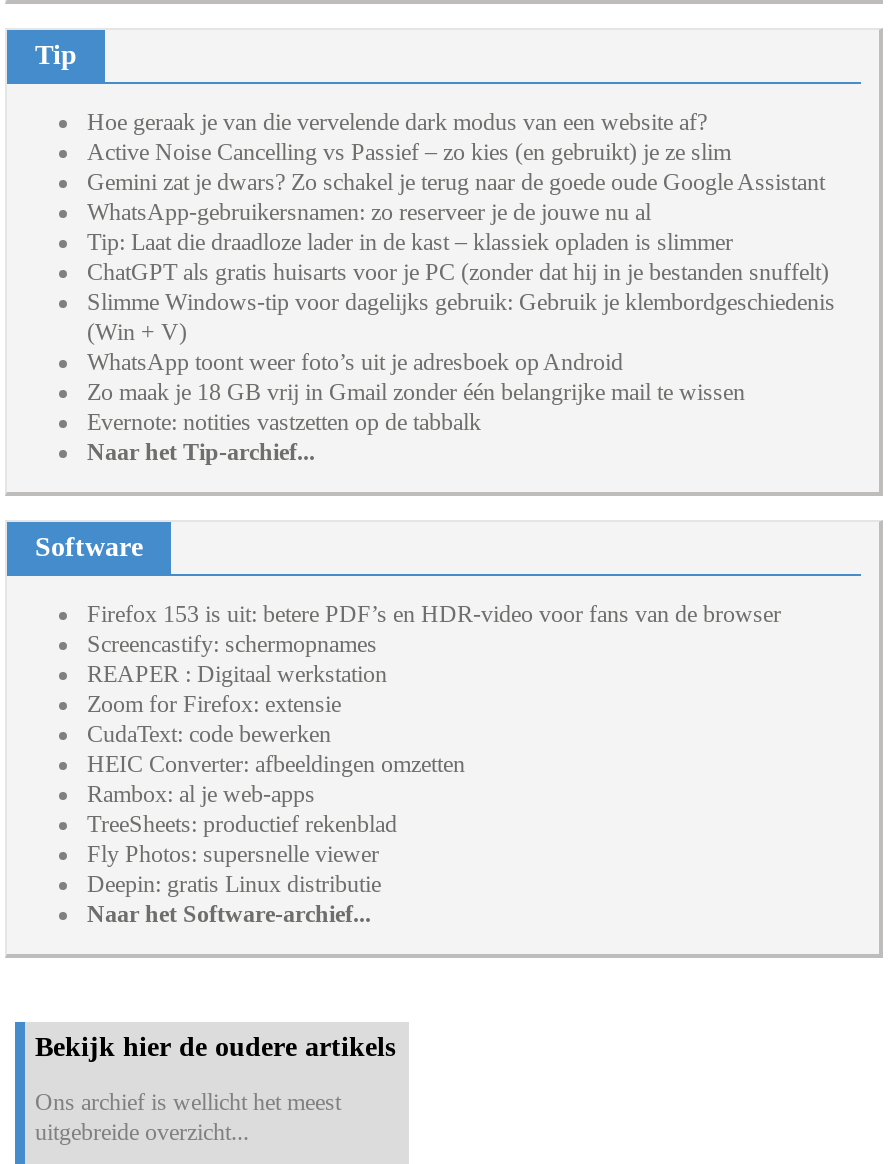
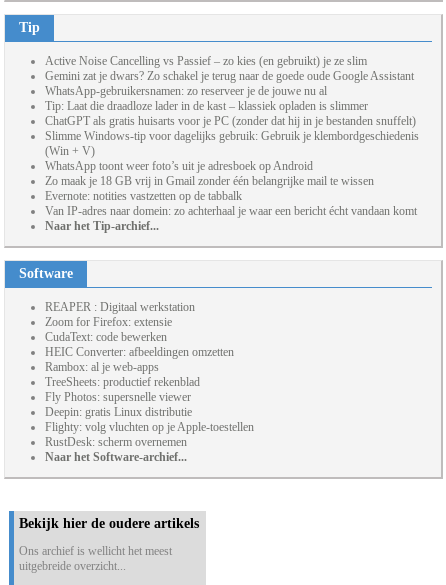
[87,108,707,136] Hoe geraak je van die vervelende dark modus van een website af? -> none
none -> [45,204,417,218] Van IP-adres naar domein: zo achterhaal je waar een bericht écht vandaan komt
[87,600,781,658] Firefox 153 is uit: betere PDF’s en HDR-video voor fans van de browser | Screencastify: schermopnames -> none
moved [87,660,465,898] -> [45,300,234,419]: REAPER : Digitaal werkstation | Zoom for Firefox: extensie | CudaText: code bewerken | HEIC Converter: afbeeldingen omzetten | Rambox: al je web-apps | TreeSheets: productief rekenblad | Fly Photos: supersnelle viewer | Deepin: gratis Linux distributie
none -> [45,420,254,449] Flighty: volg vluchten op je Apple-toestellen | RustDesk: scherm overnemen

